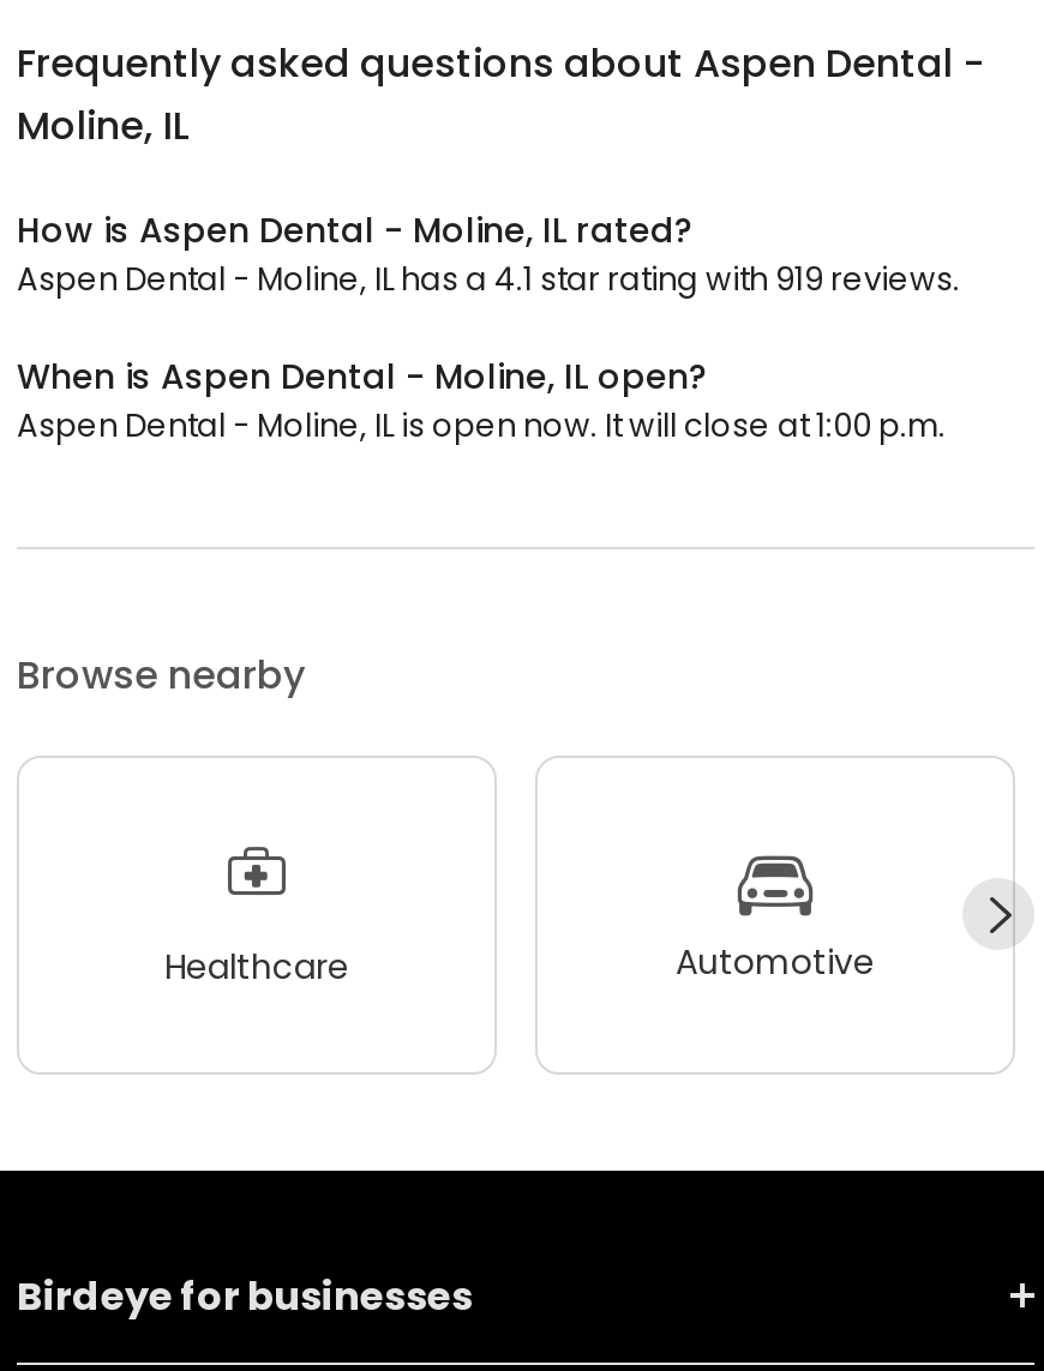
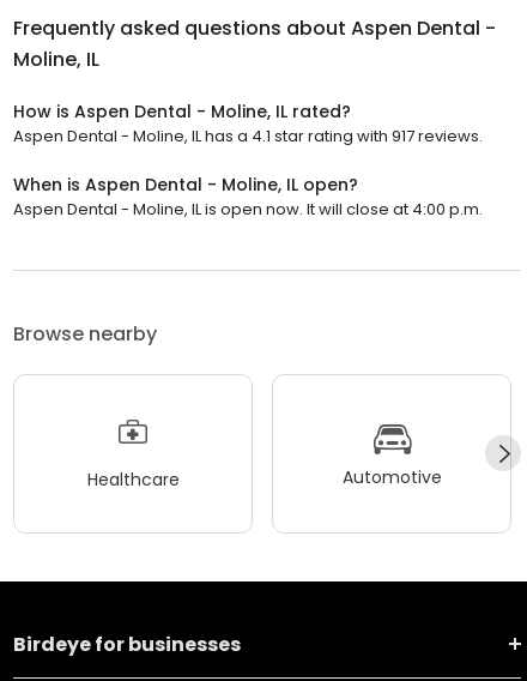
[17,256,960,302] Aspen Dental - Moline, IL has a 4.1 star rating with 919 reviews. -> [13,125,483,147] Aspen Dental - Moline, IL has a 4.1 star rating with 917 reviews.
[17,403,946,448] Aspen Dental - Moline, IL is open now. It will close at 1:00 p.m. -> [13,198,483,220] Aspen Dental - Moline, IL is open now. It will close at 4:00 p.m.

